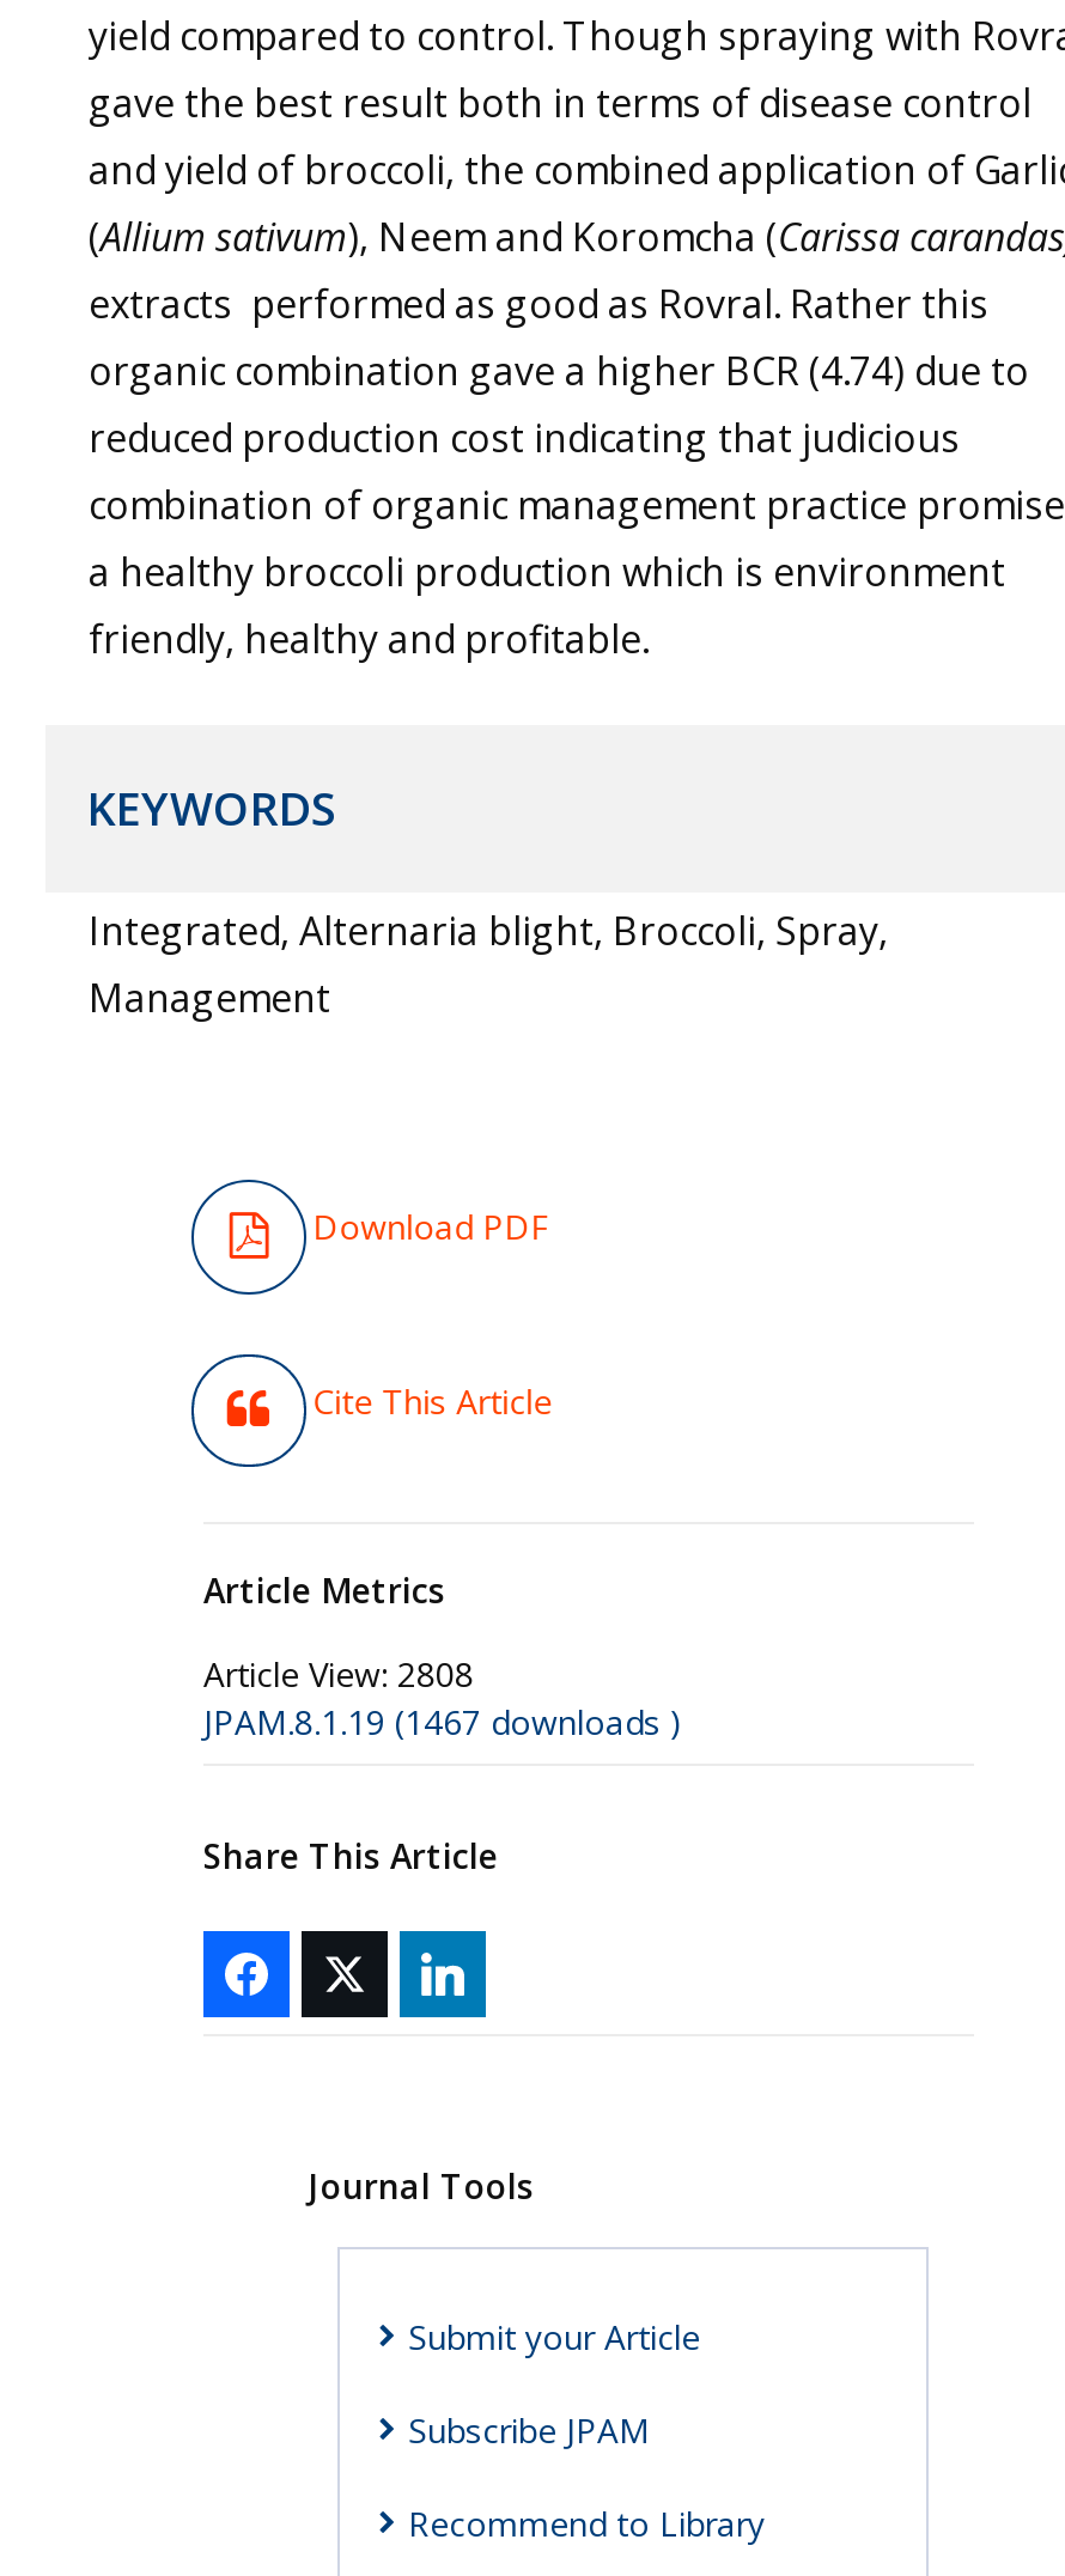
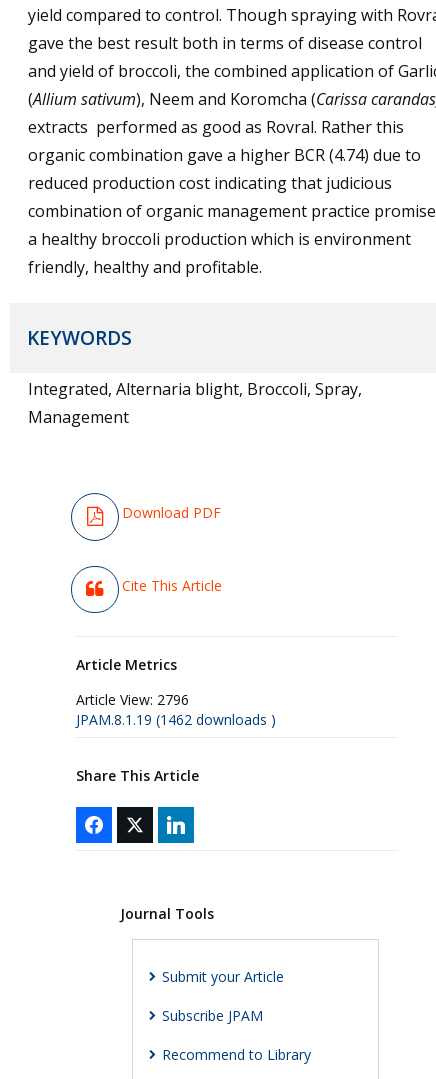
[203,1650,474,1696] Article View: 2808 -> [76,690,189,709] Article View: 2796
[203,1698,682,1743] JPAM.8.1.19 (1467 downloads ) -> [76,710,276,729] JPAM.8.1.19 (1462 downloads )

